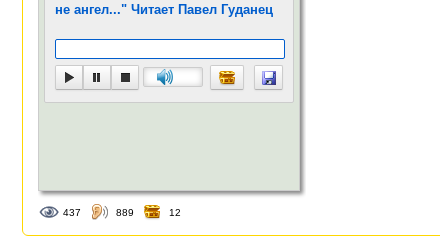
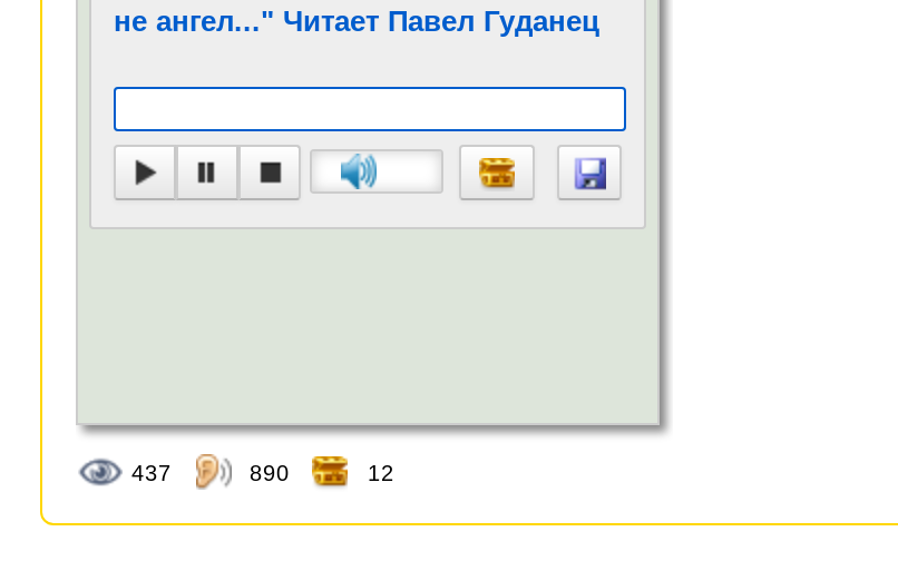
[116,207,134,218] 889 -> [250,461,290,486] 890

